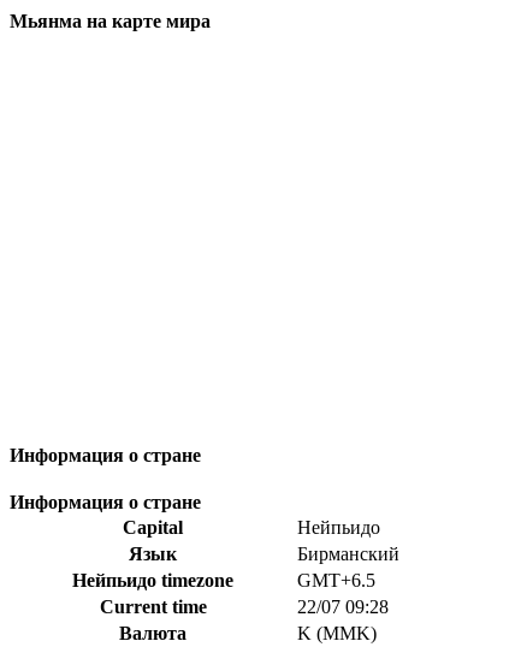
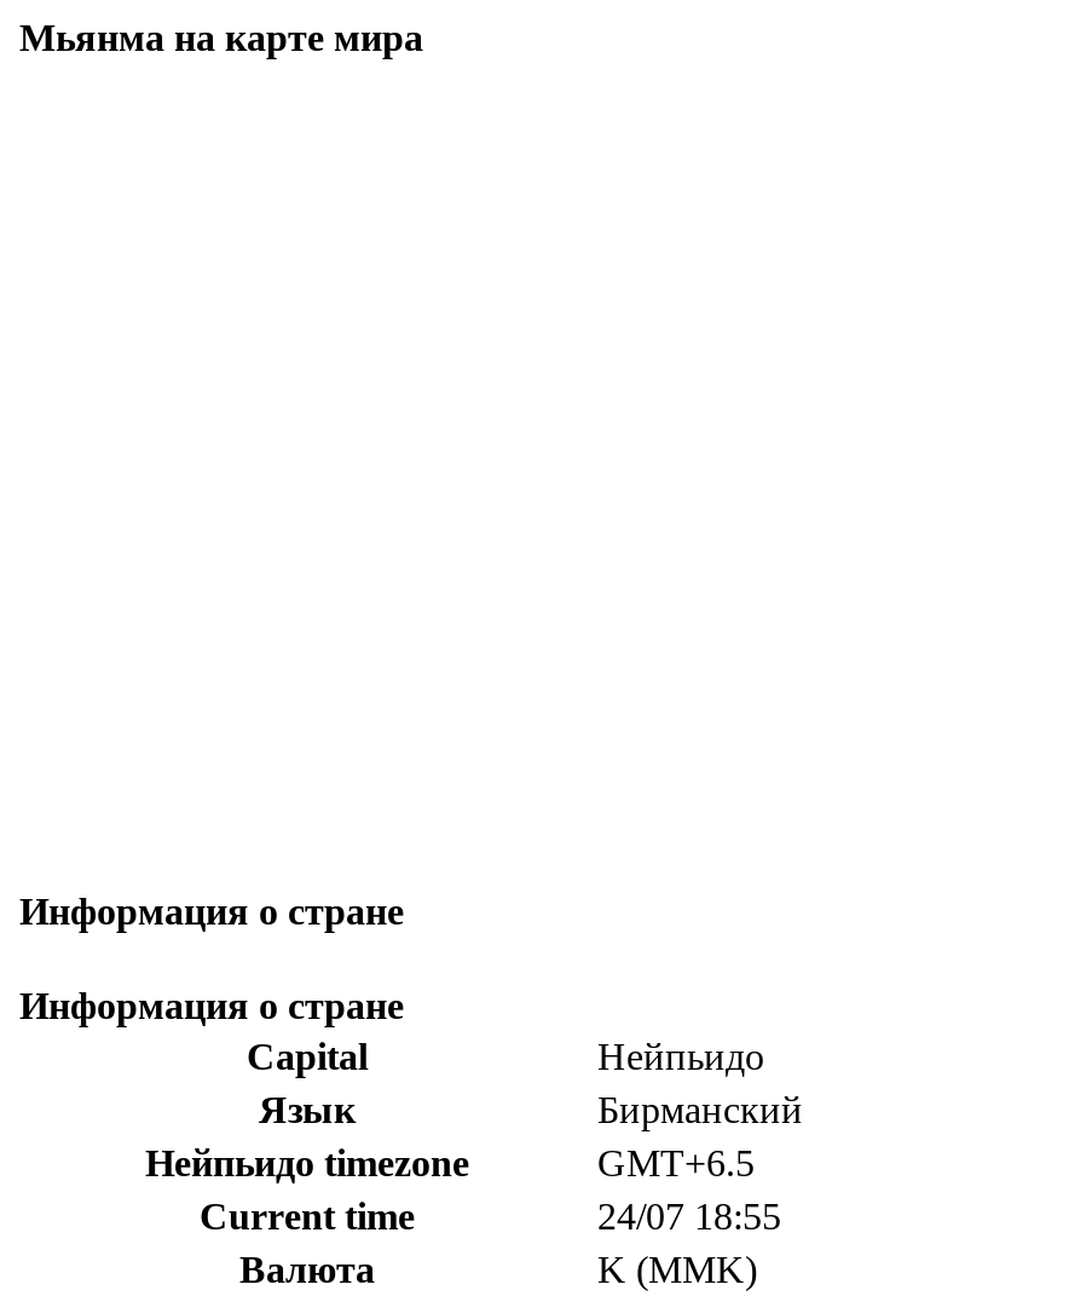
[297,597,389,617] 22/07 09:28 -> [597,1195,781,1236] 24/07 18:55

